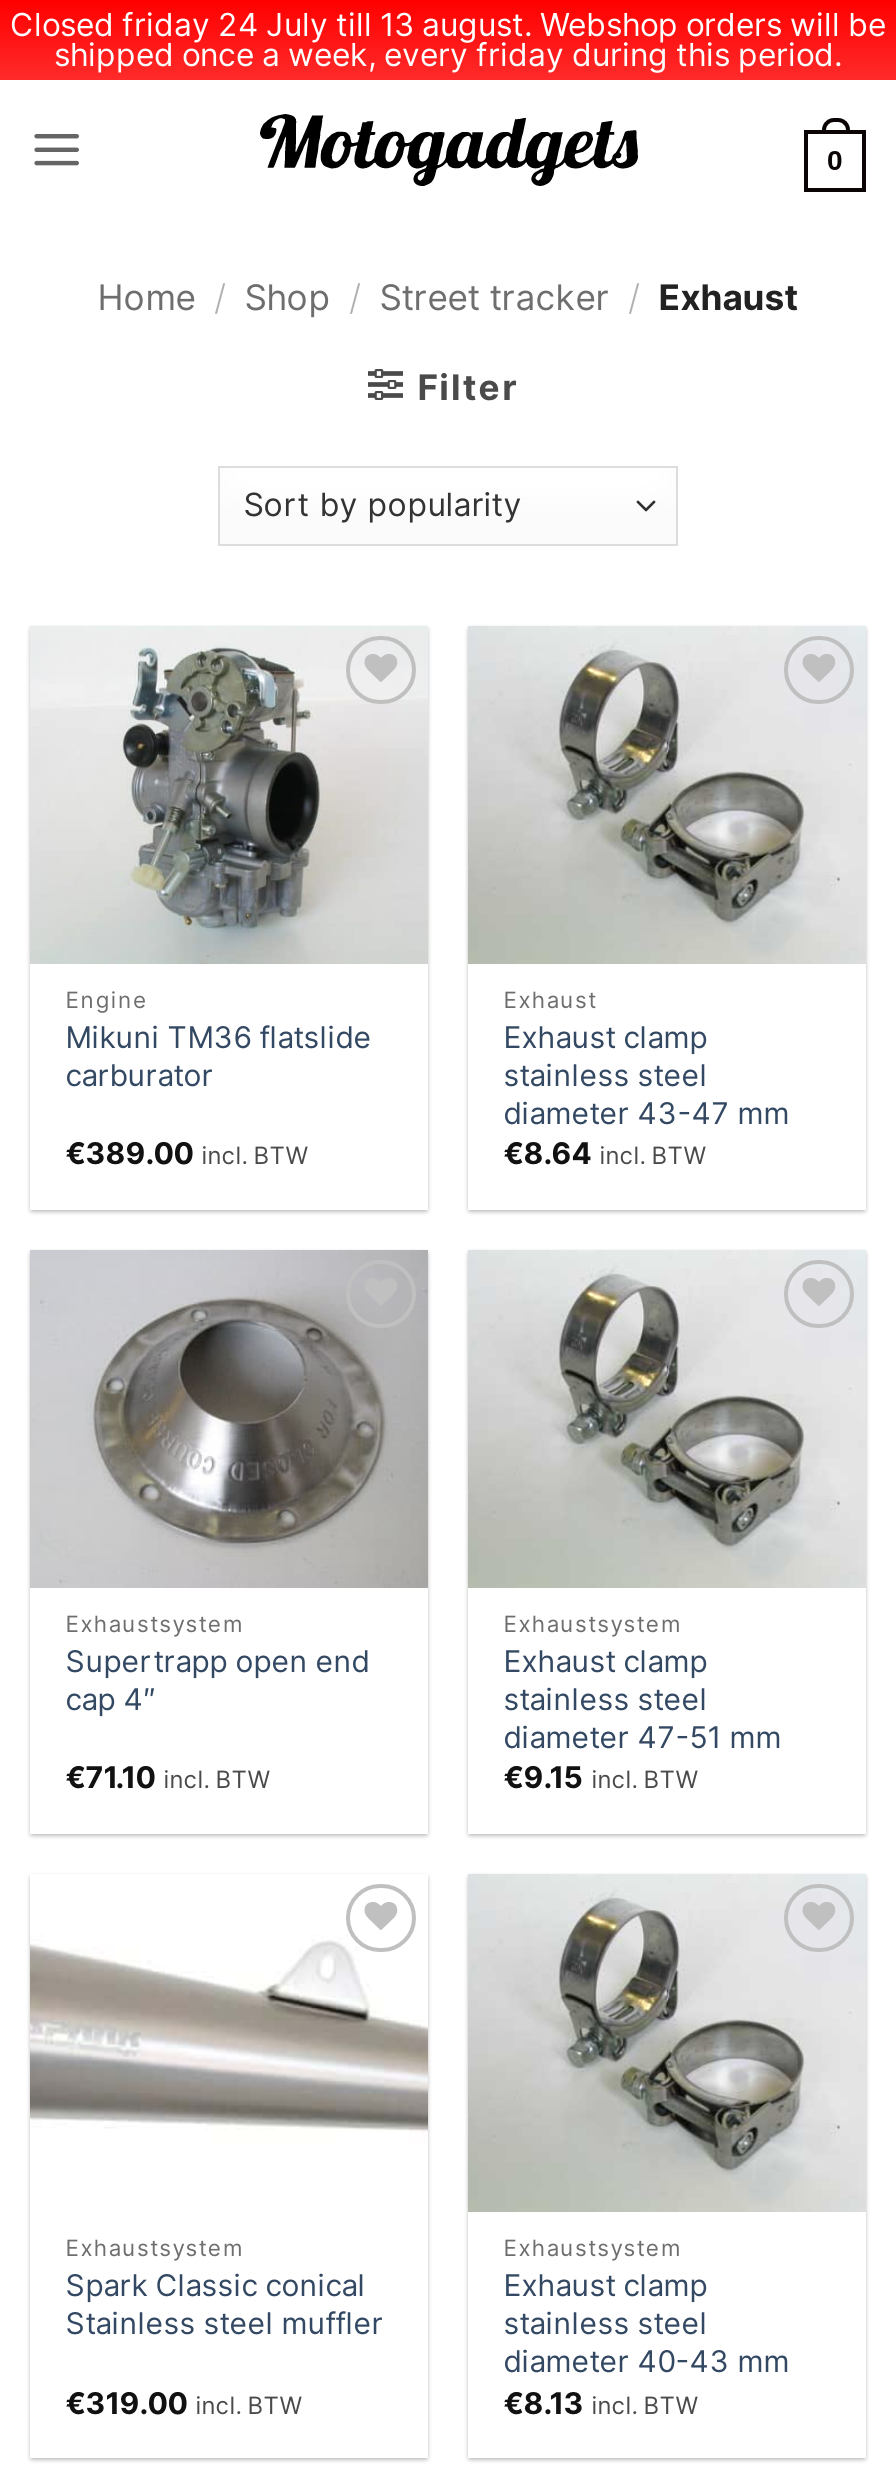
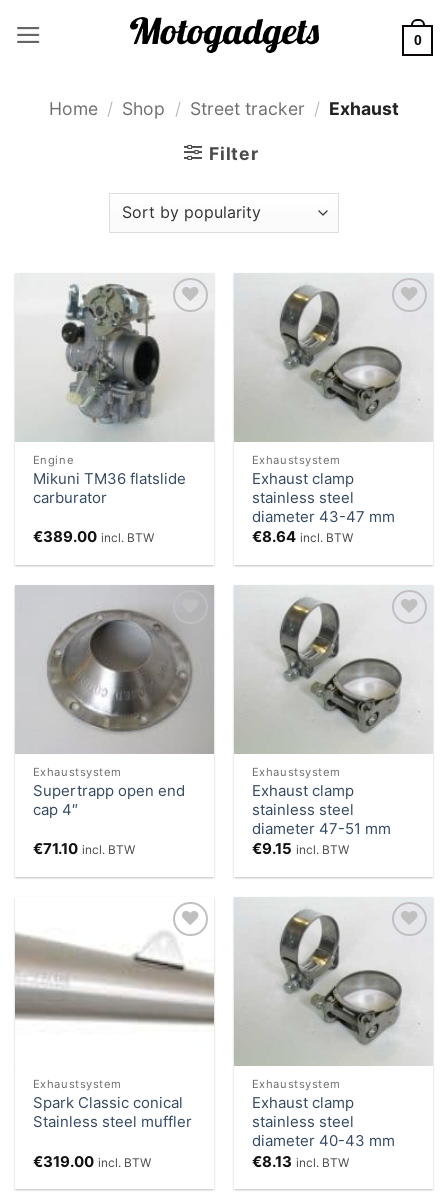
[10,6,886,74] Closed friday 24 July till 13 august. Webshop orders will be | shipped once a week, every friday during this period. -> none
[503,986,597,1014] Exhaust -> [252,453,341,467] Exhaustsystem

